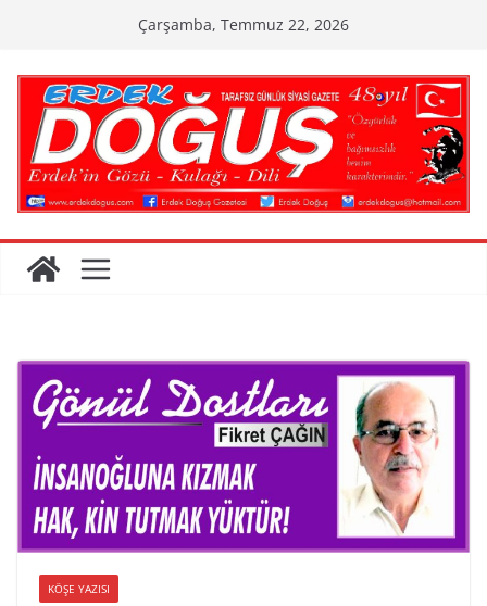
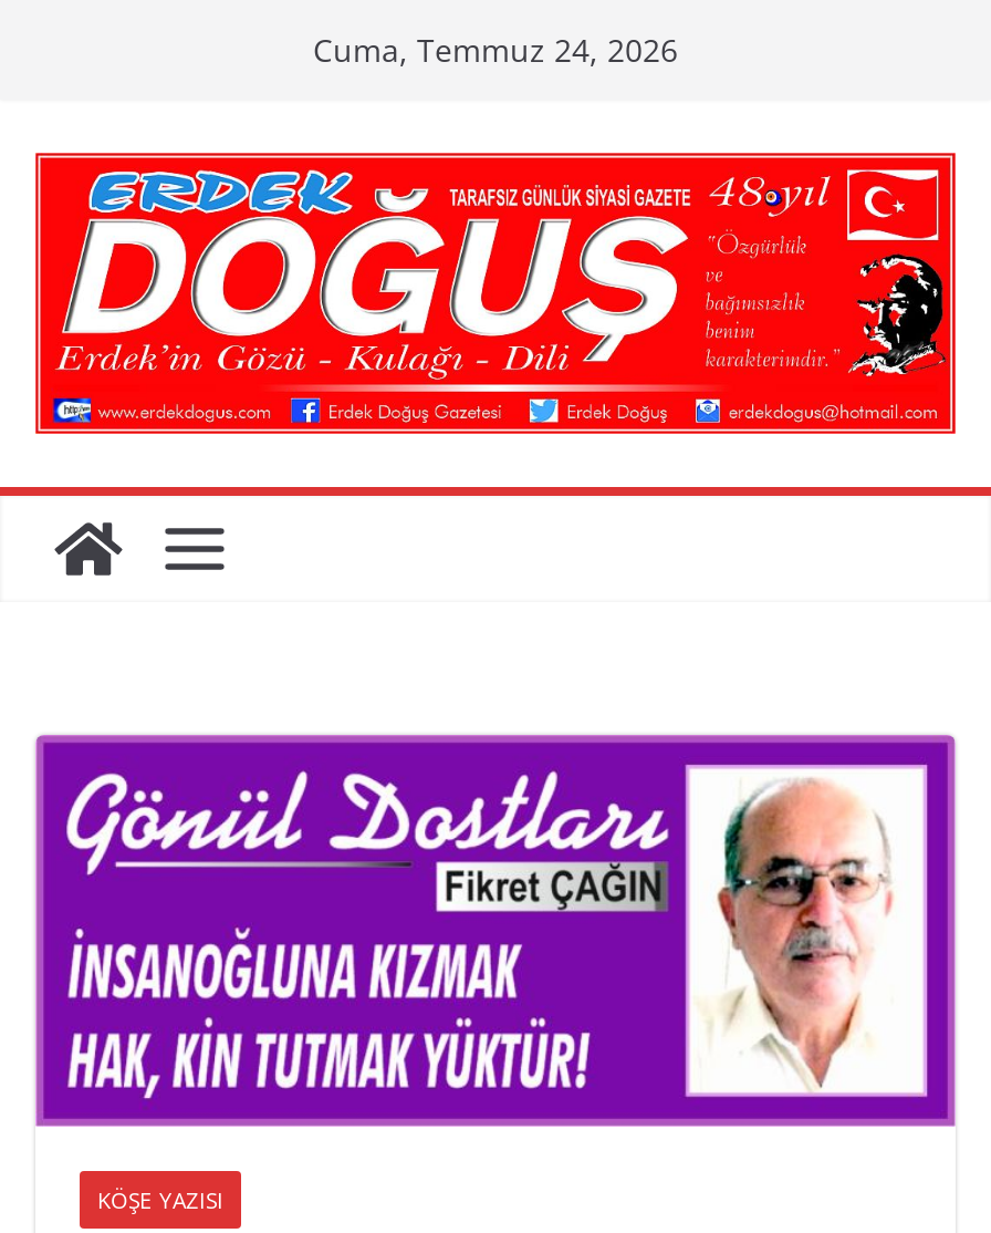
[138,14,349,35] Çarşamba, Temmuz 22, 2026 -> [313,29,678,71] Cuma, Temmuz 24, 2026

